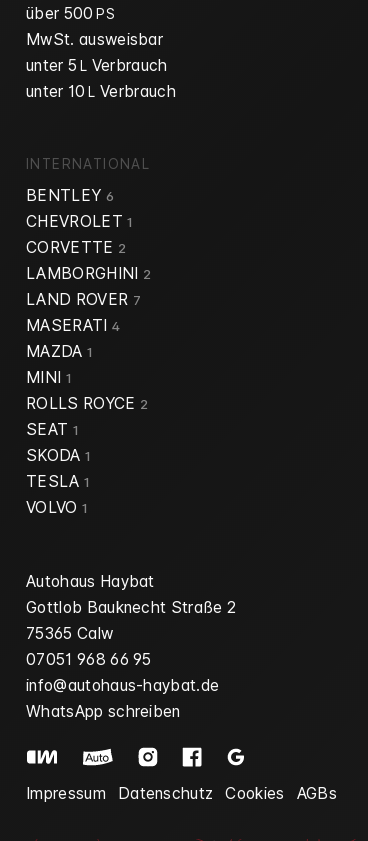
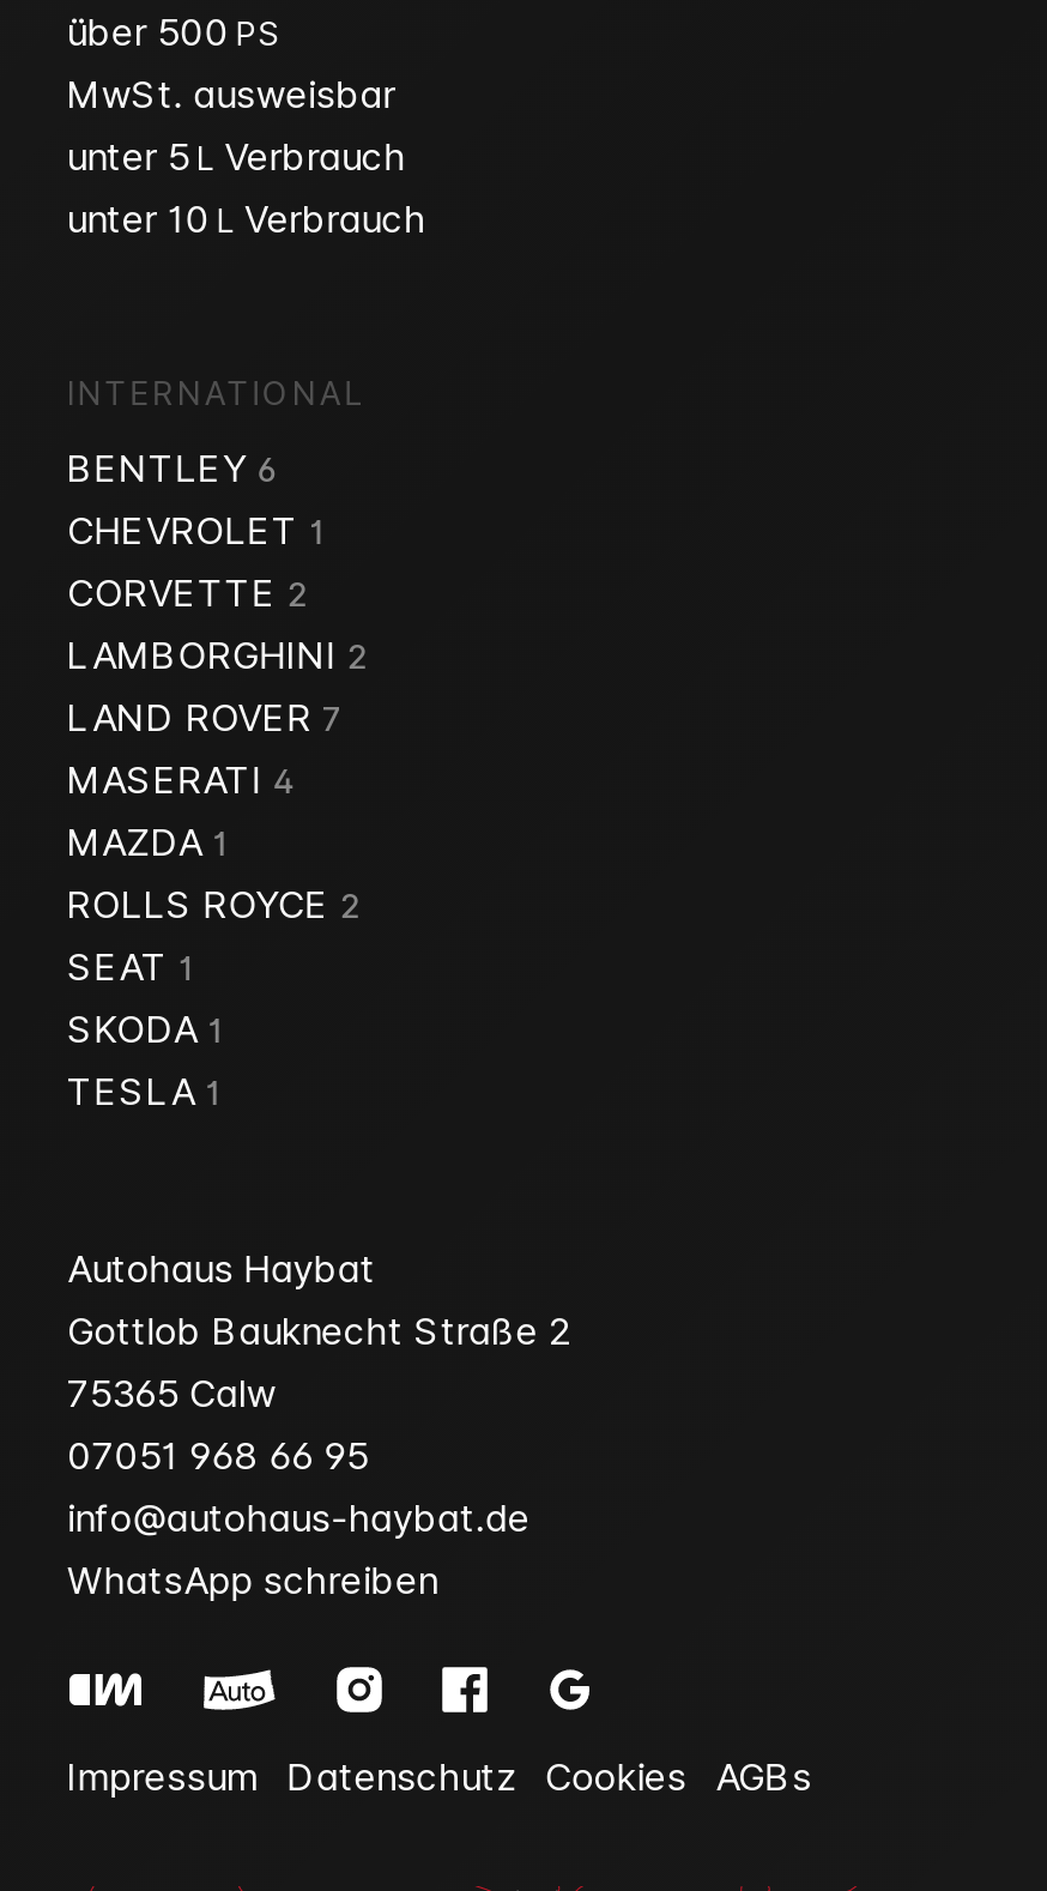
[26,368,72,387] MINI 1 -> none
[26,498,88,517] VOLVO 1 -> none

